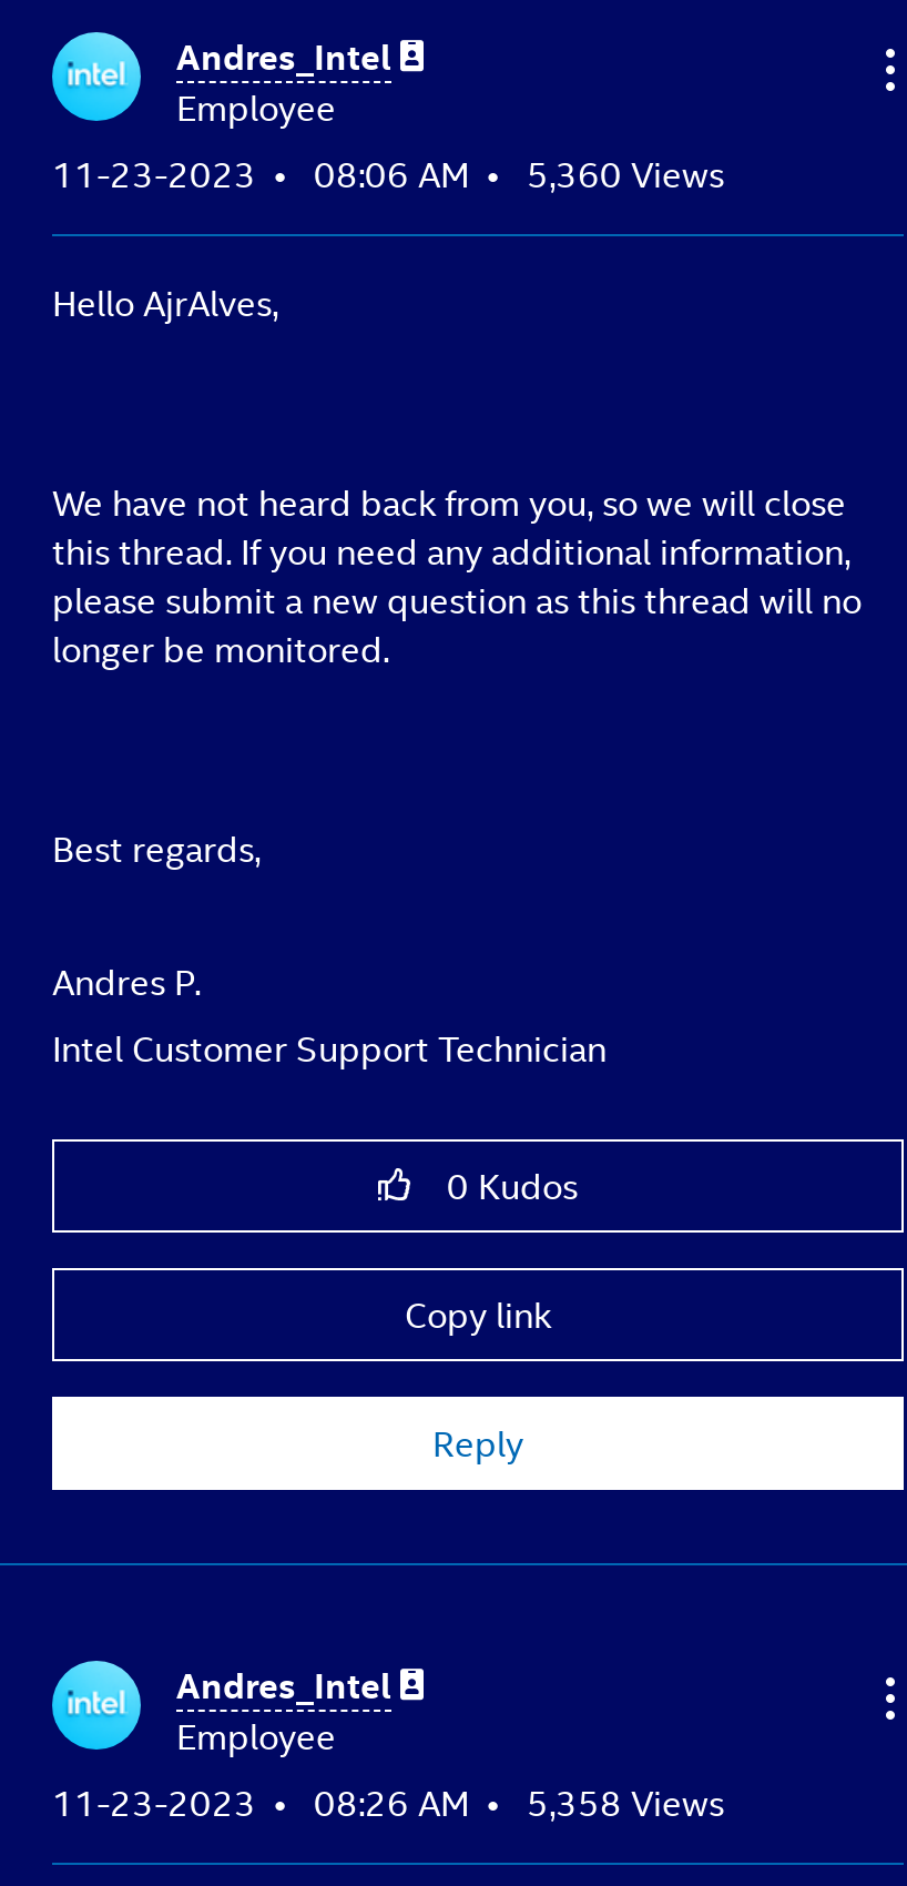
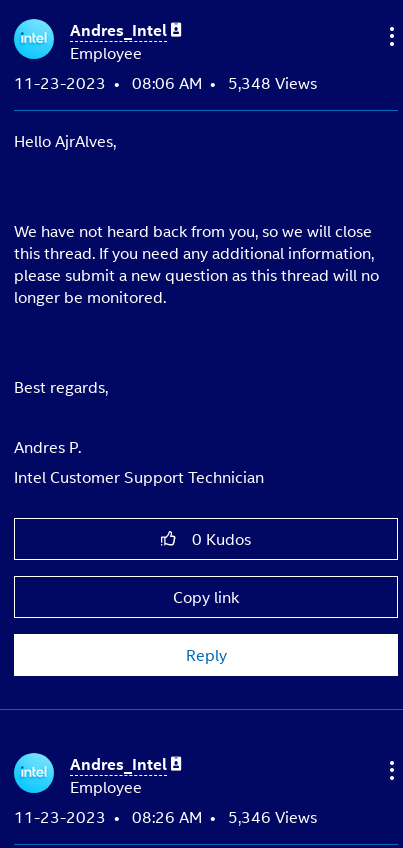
[52,148,724,199] 11-23-2023 08:06 AM 5,360 Views -> [14,71,317,94] 11-23-2023 08:06 AM 5,348 Views
[52,1776,724,1827] 11-23-2023 08:26 AM 5,358 Views -> [14,805,317,828] 11-23-2023 08:26 AM 5,346 Views

